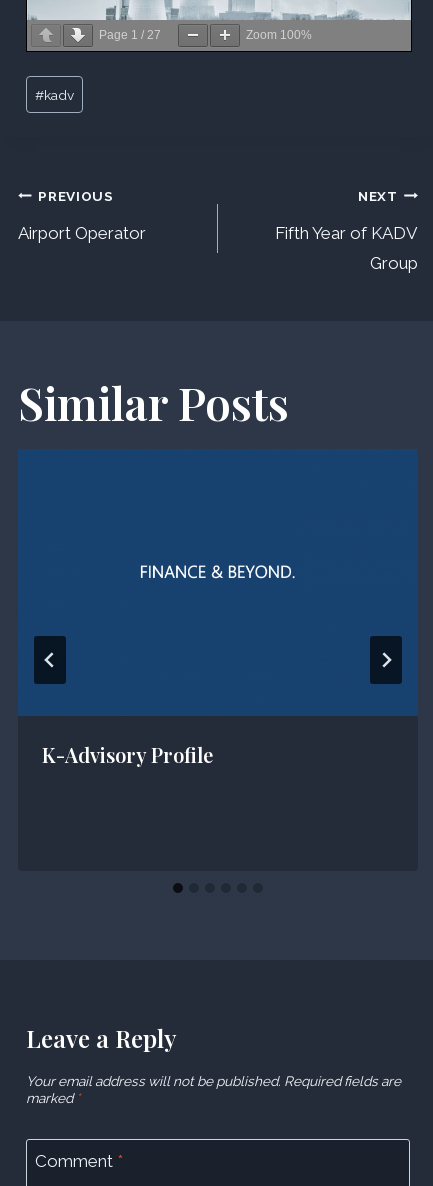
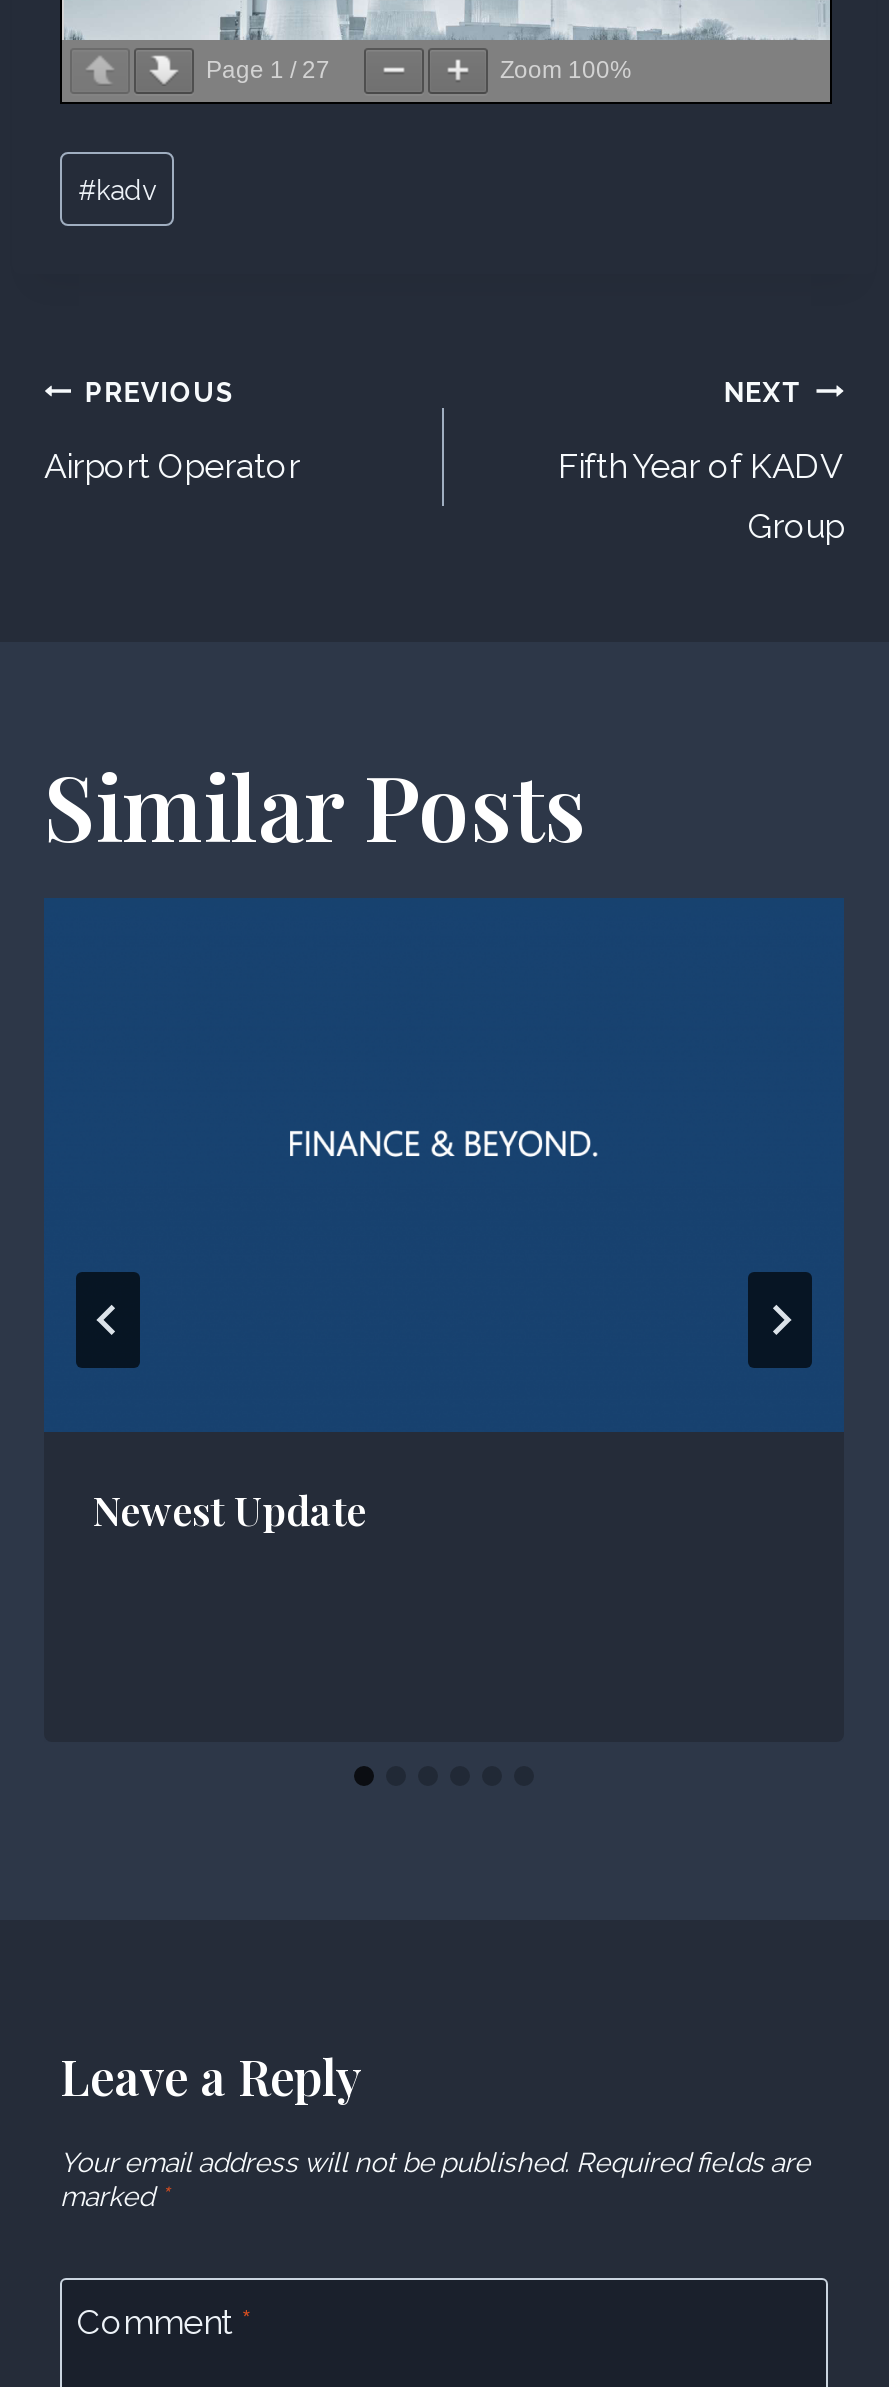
[42,741,213,768] K-Advisory Profile -> [92,1482,366,1536] Newest Update

